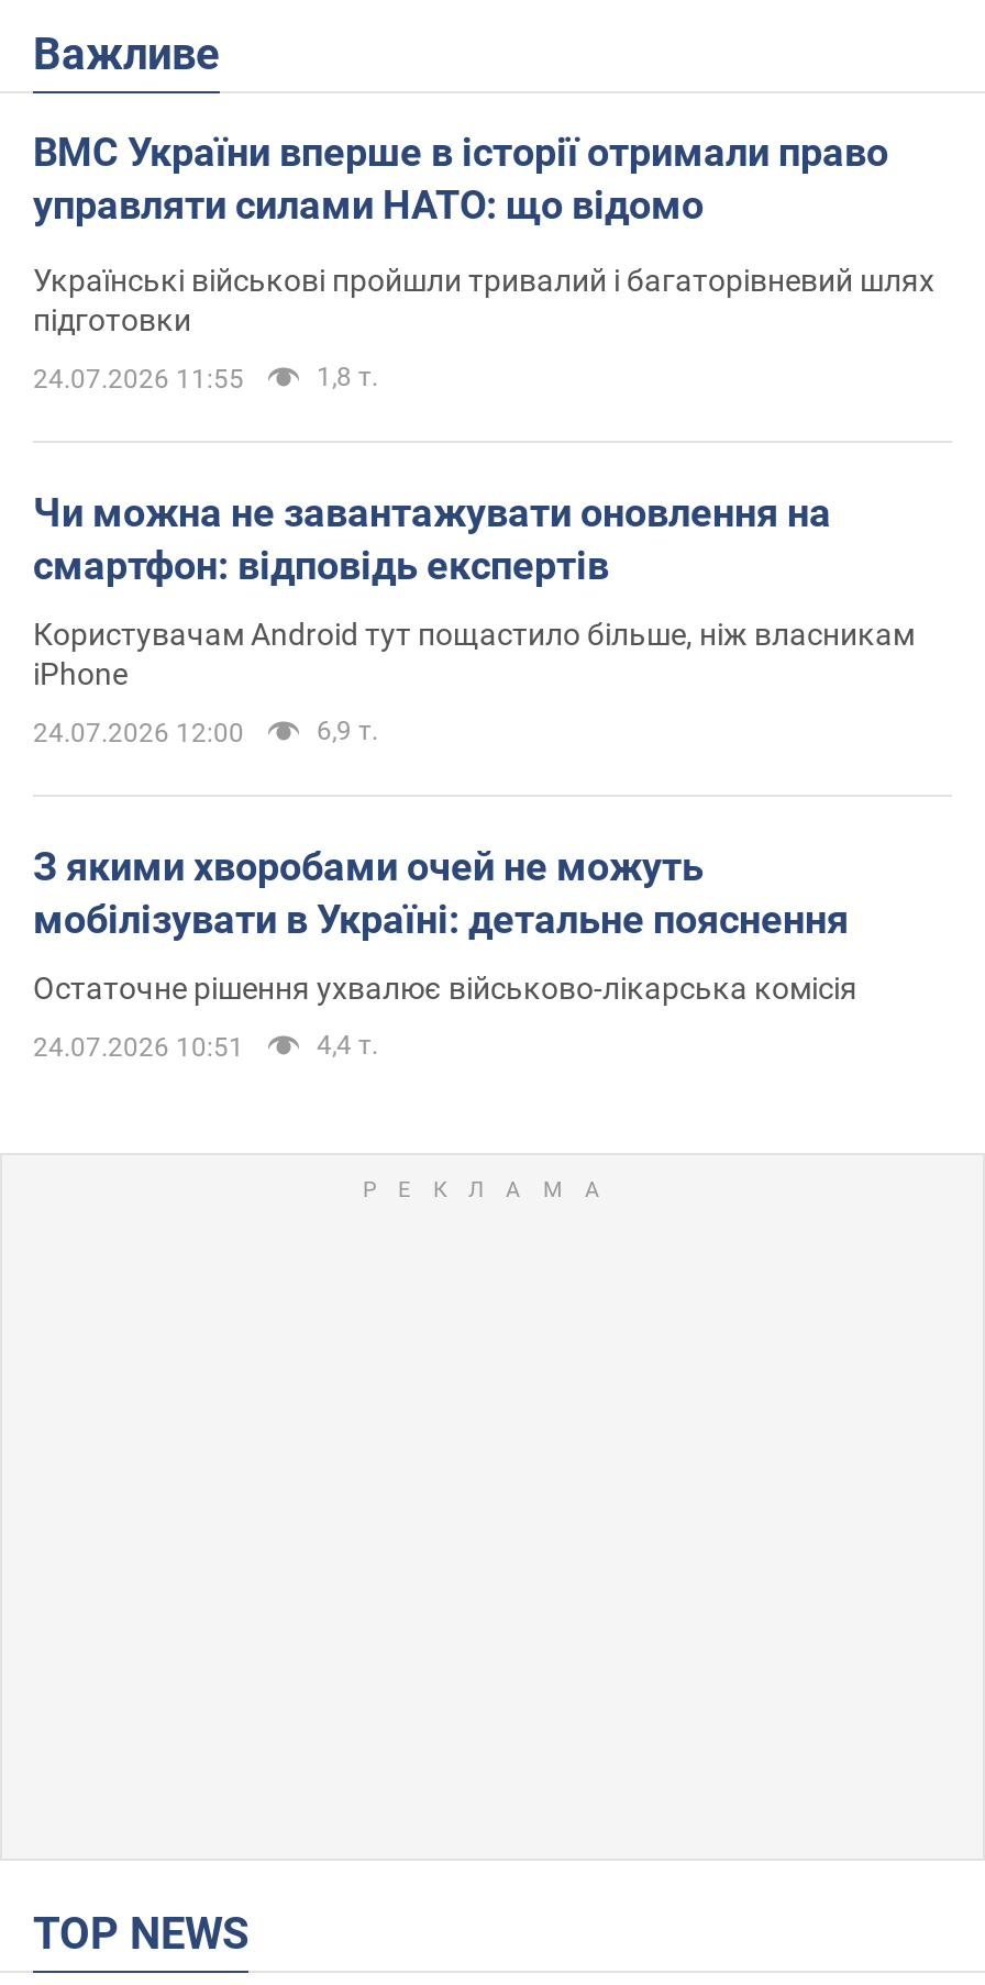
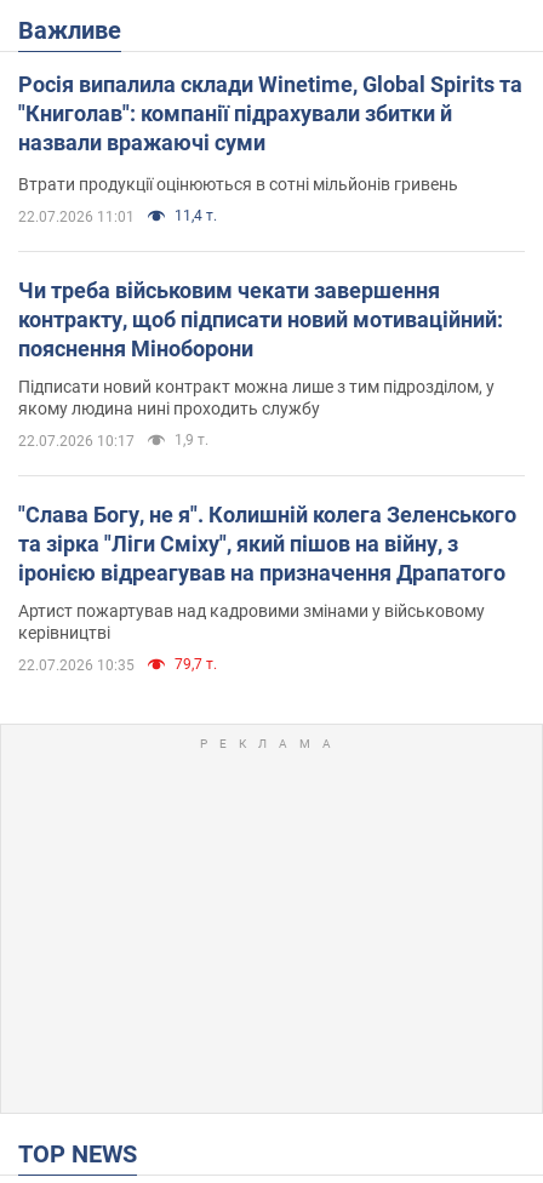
[33,128,888,227] ВМС України вперше в історії отримали право | управляти силами НАТО: що відомо -> [18,71,522,155] Росія випалила склади Winetime, Global Spirits та | "Книголав": компанії підрахували збитки й | назвали вражаючі суми
[33,262,934,337] Українські військові пройшли тривалий і багаторівневий шлях | підготовки -> [18,174,458,194] Втрати продукції оцінюються в сотні мільйонів гривень
[33,361,378,394] 24.07.2026 11:55 | 1,8 т. -> [18,207,217,225] 22.07.2026 11:01 | 11,4 т.
[33,488,831,587] Чи можна не завантажувати оновлення на | смартфон: відповідь експертів -> [18,277,503,361] Чи треба військовим чекати завершення | контракту, щоб підписати новий мотиваційний: | пояснення Міноборони
[33,616,915,691] Користувачам Android тут пощастило більше, ніж власникам | iPhone -> [18,377,495,418] Підписати новий контракт можна лише з тим підрозділом, у | якому людина нині проходить службу
[33,715,378,748] 24.07.2026 12:00 | 6,9 т. -> [18,431,208,449] 22.07.2026 10:17 | 1,9 т.
[33,842,849,941] З якими хворобами очей не можуть | мобілізувати в Україні: детальне пояснення -> [18,501,516,585] "Слава Богу, не я". Колишній колега Зеленського | та зірка "Ліги Сміху", який пішов на війну, з | іронією відреагував на призначення Драпатого
[33,970,857,1005] Остаточне рішення ухвалює військово-лікарська комісія -> [18,601,485,642] Артист пожартував над кадровими змінами у військовому | керівництві
[33,1029,378,1062] 24.07.2026 10:51 | 4,4 т. -> [18,655,217,674] 22.07.2026 10:35 | 79,7 т.

